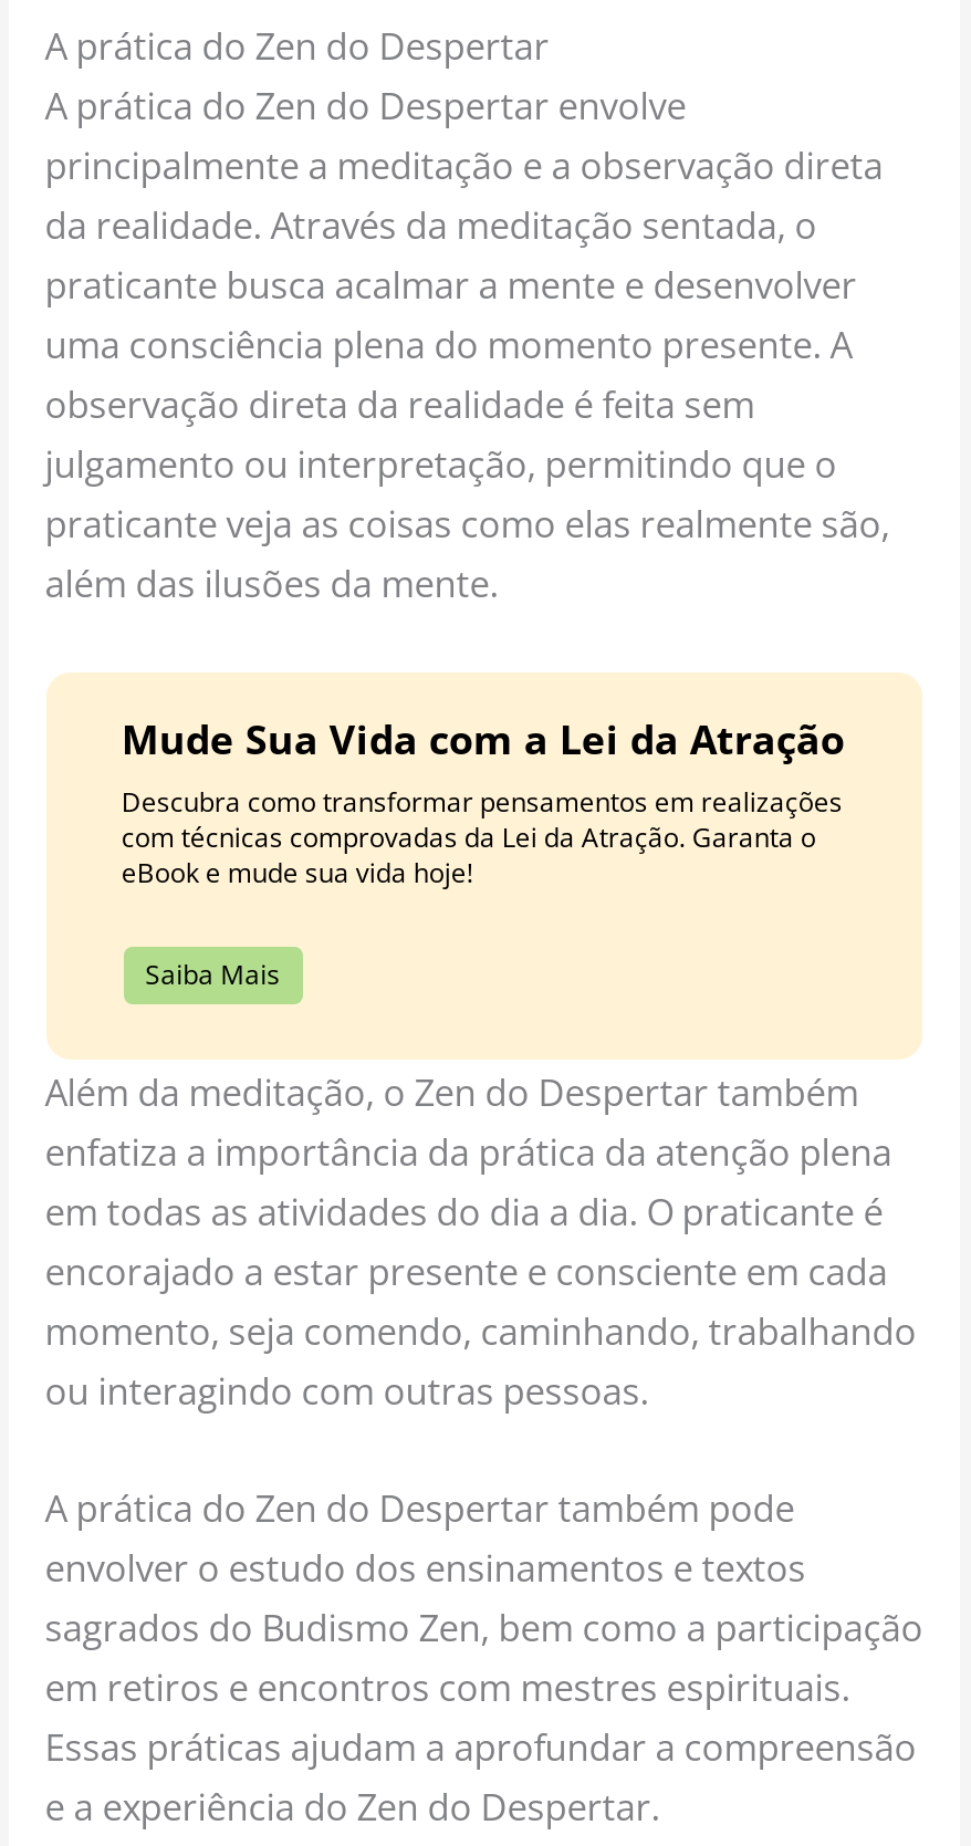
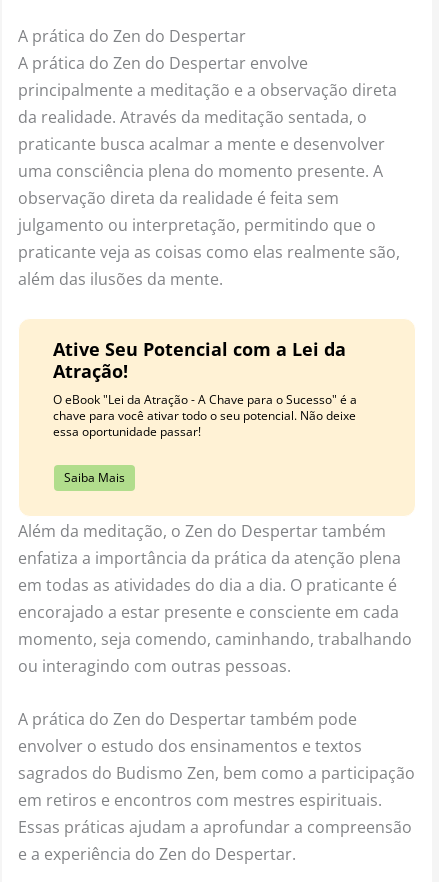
[121,713,844,893] Mude Sua Vida com a Lei da Atração | Descubra como transformar pensamentos em realizações | com técnicas comprovadas da Lei da Atração. Garanta o | eBook e mude sua vida hoje! -> [53,337,357,440] Ative Seu Potencial com a Lei da | Atração! | O eBook "Lei da Atração - A Chave para o Sucesso" é a | chave para você ativar todo o seu potencial. Não deixe | essa oportunidade passar!

